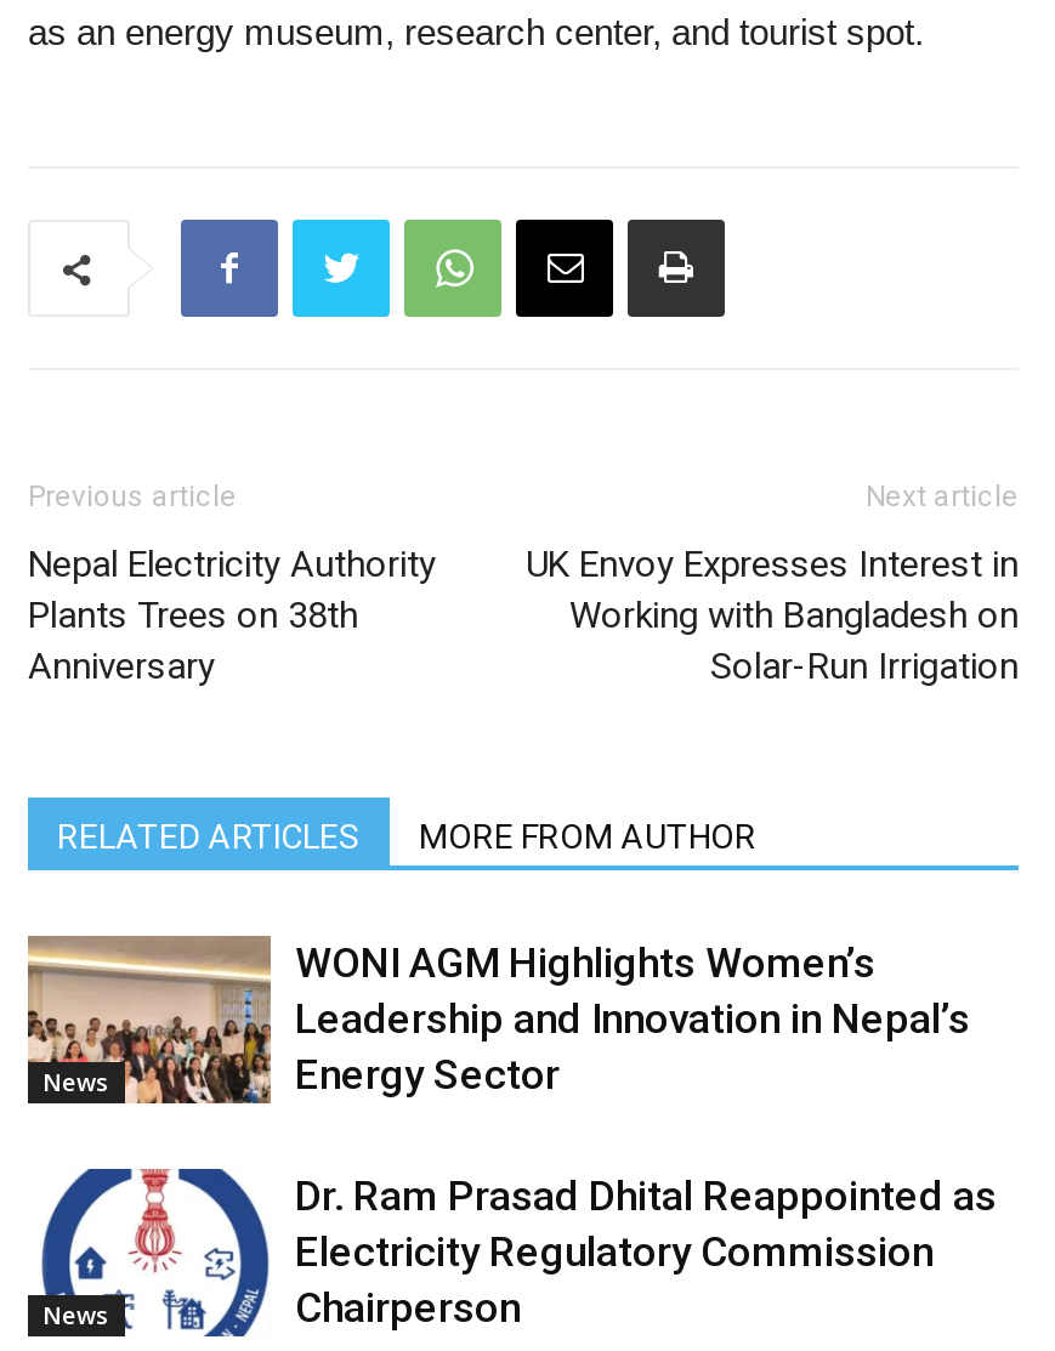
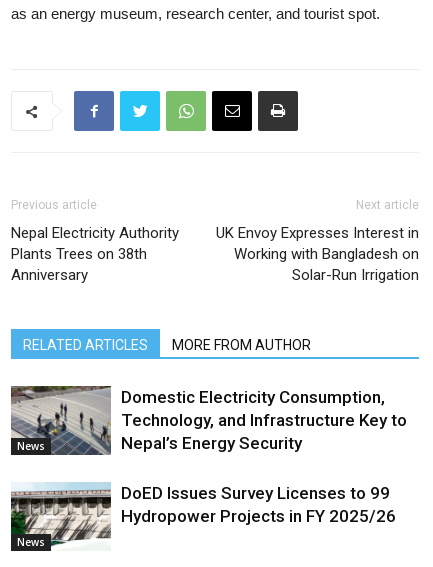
[25,933,970,1106] [image] | WONI AGM Highlights Women’s | Leadership and Innovation in Nepal’s | Energy Sector -> [10,385,407,456] [image] | Domestic Electricity Consumption, | Technology, and Infrastructure Key to | Nepal’s Energy Security
[28,1166,997,1339] [image] | Dr. Ram Prasad Dhital Reappointed as | Electricity Regulatory Commission | Chairperson -> [10,482,396,551] [image] | DoED Issues Survey Licenses to 99 | Hydropower Projects in FY 2025/26

